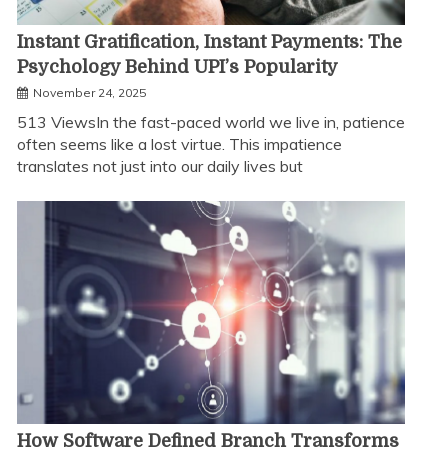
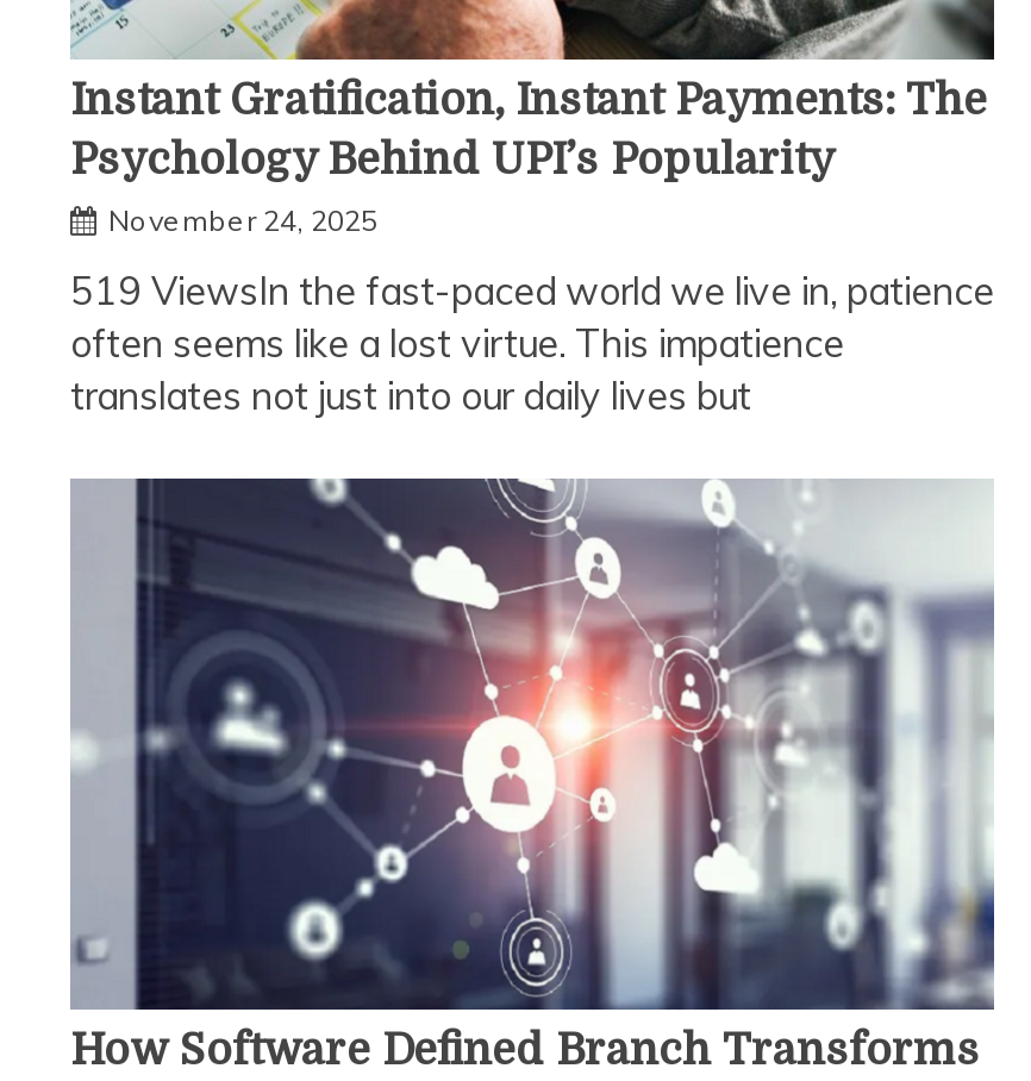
[17,112,405,132] 513 ViewsIn the fast-paced world we live in, patience -> [70,267,994,315] 519 ViewsIn the fast-paced world we live in, patience

